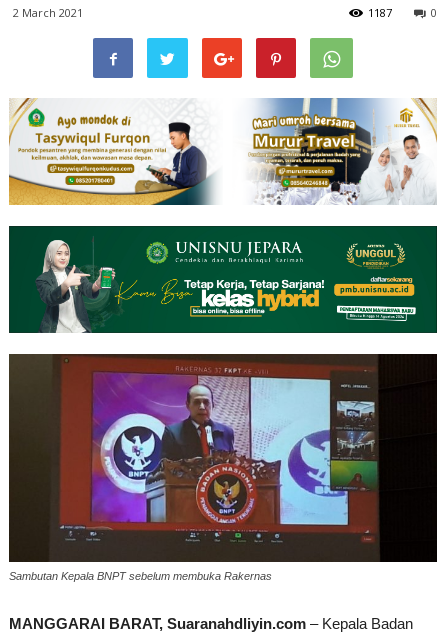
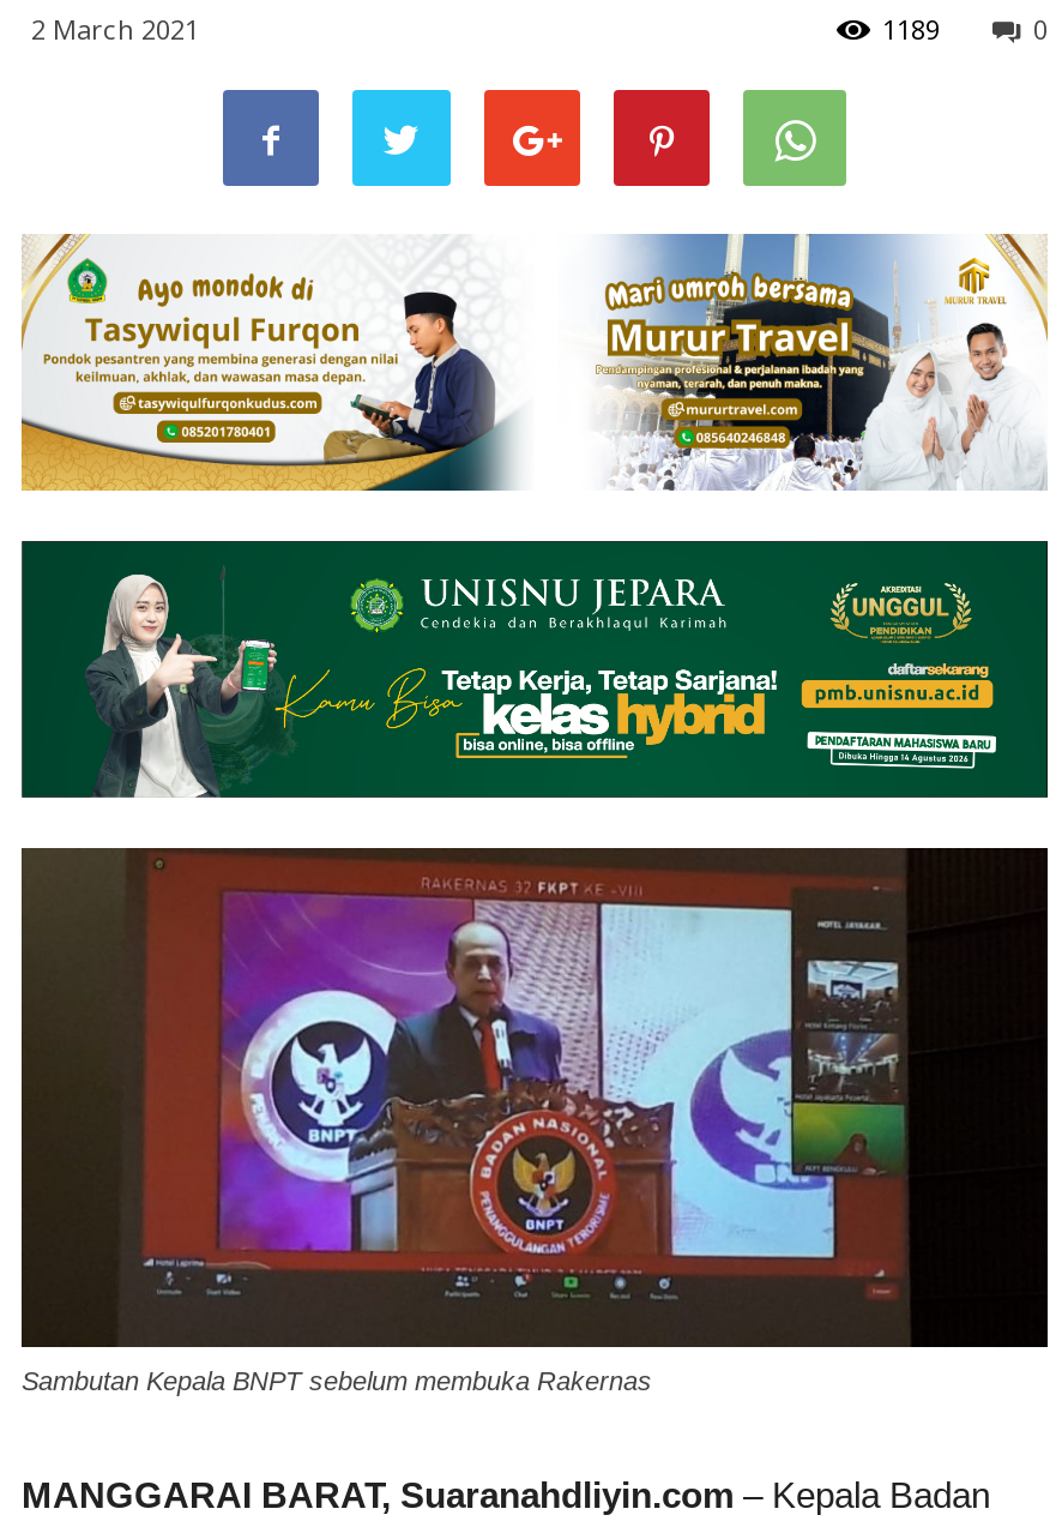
[368,5,392,20] 1187 -> [882,11,940,47] 1189

